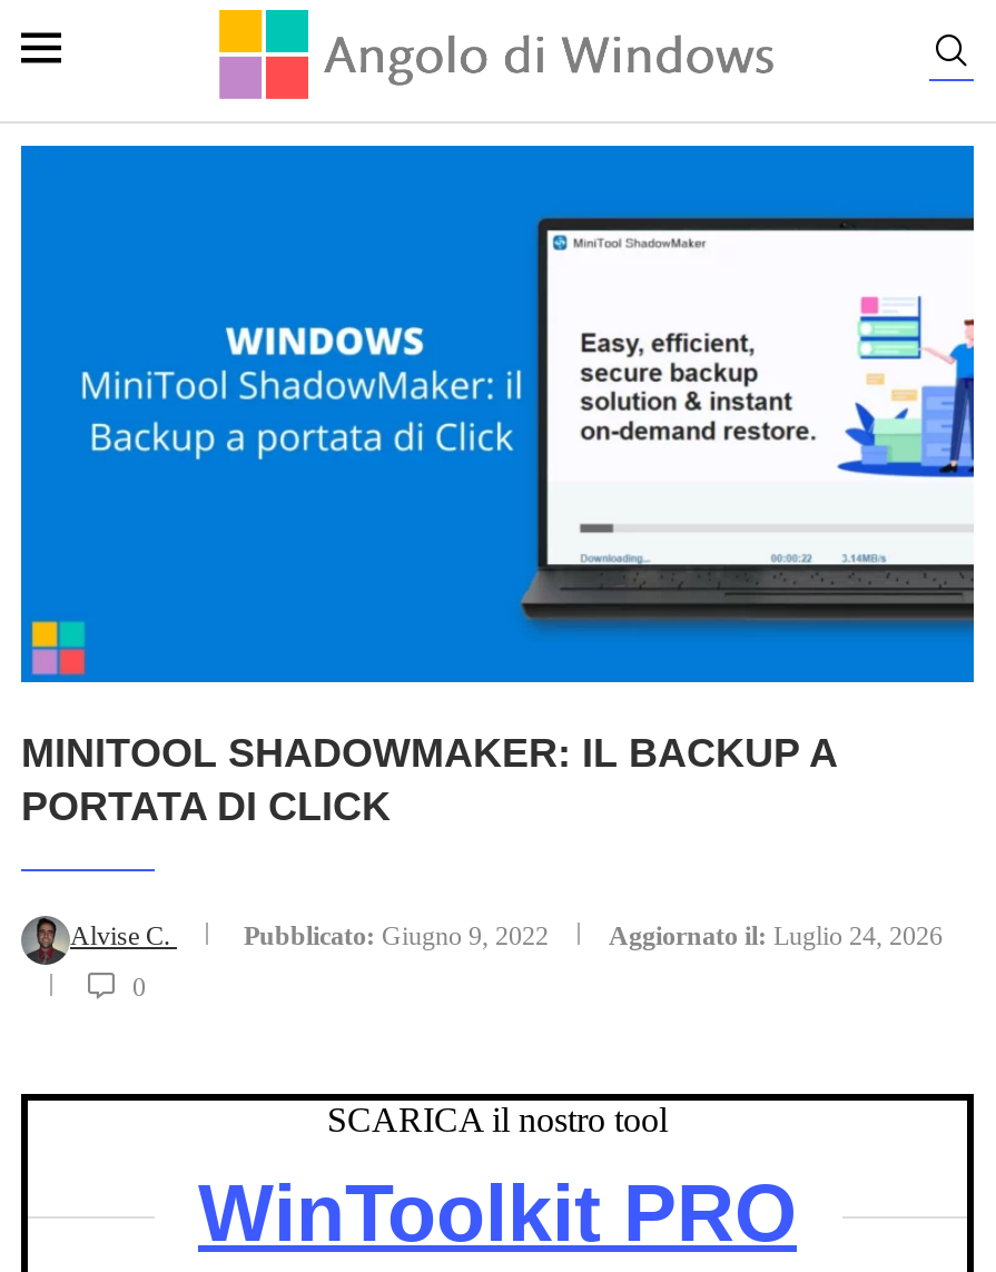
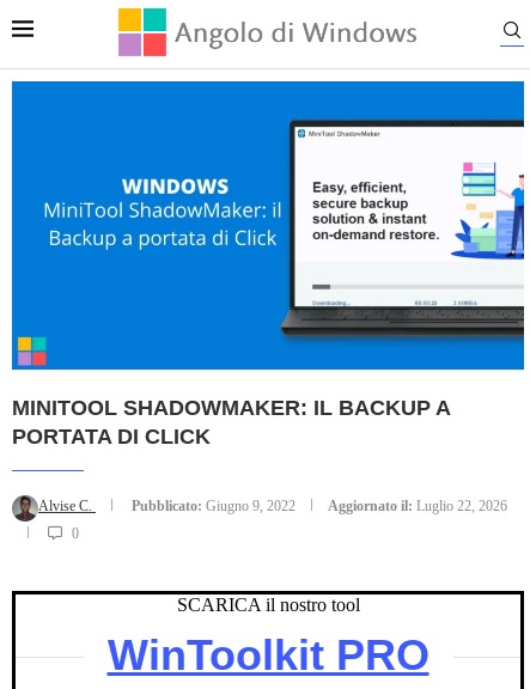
[609,921,943,953] Aggiornato il: Luglio 24, 2026 -> [328,498,507,515] Aggiornato il: Luglio 22, 2026

